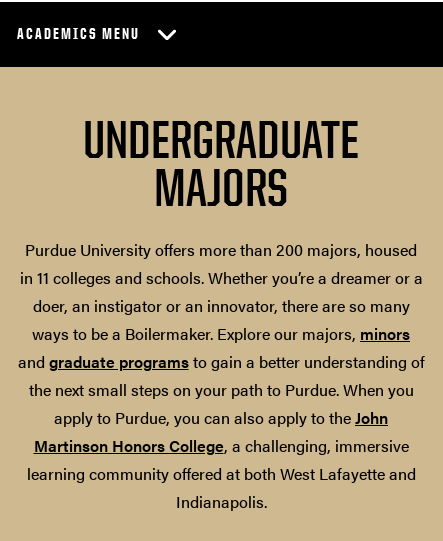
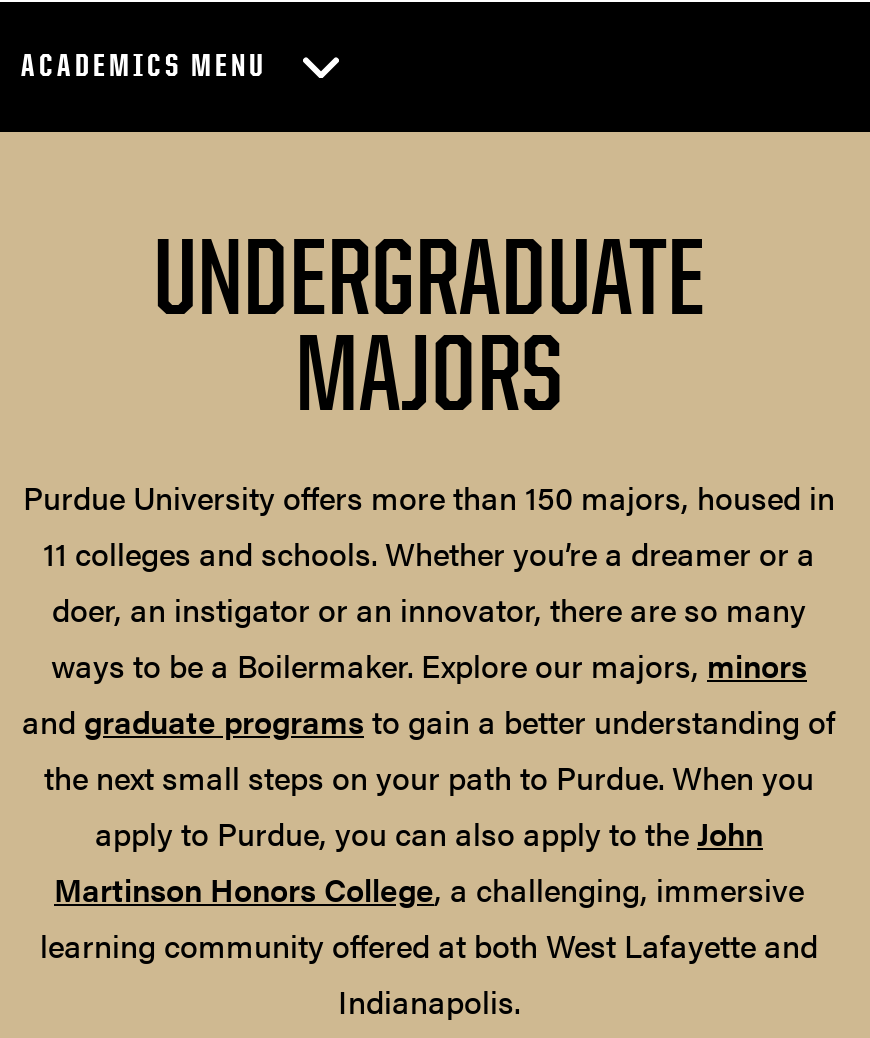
[19,238,422,289] Purdue University offers more than 200 majors, housed | in 11 colleges and schools. Whether you’re a dreamer or a -> [23,474,835,576] Purdue University offers more than 150 majors, housed in | 11 colleges and schools. Whether you’re a dreamer or a

